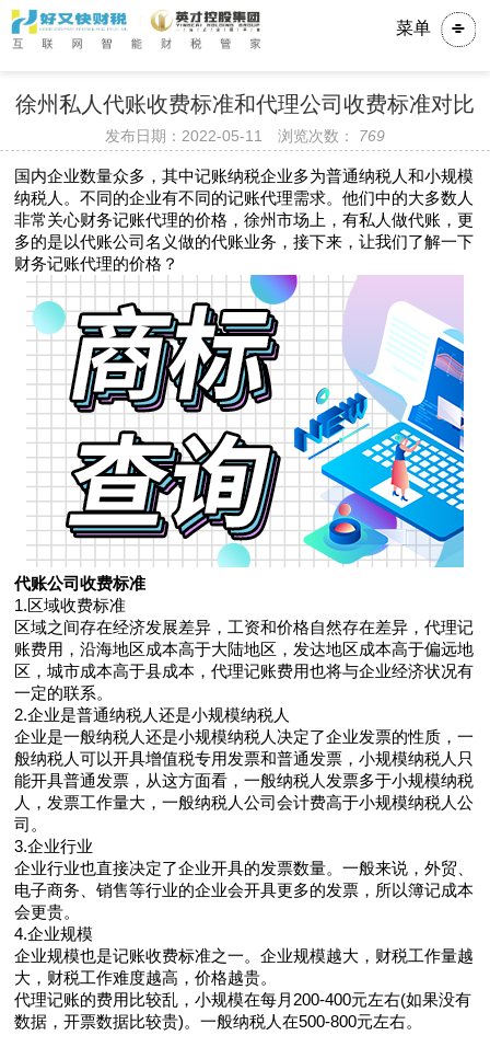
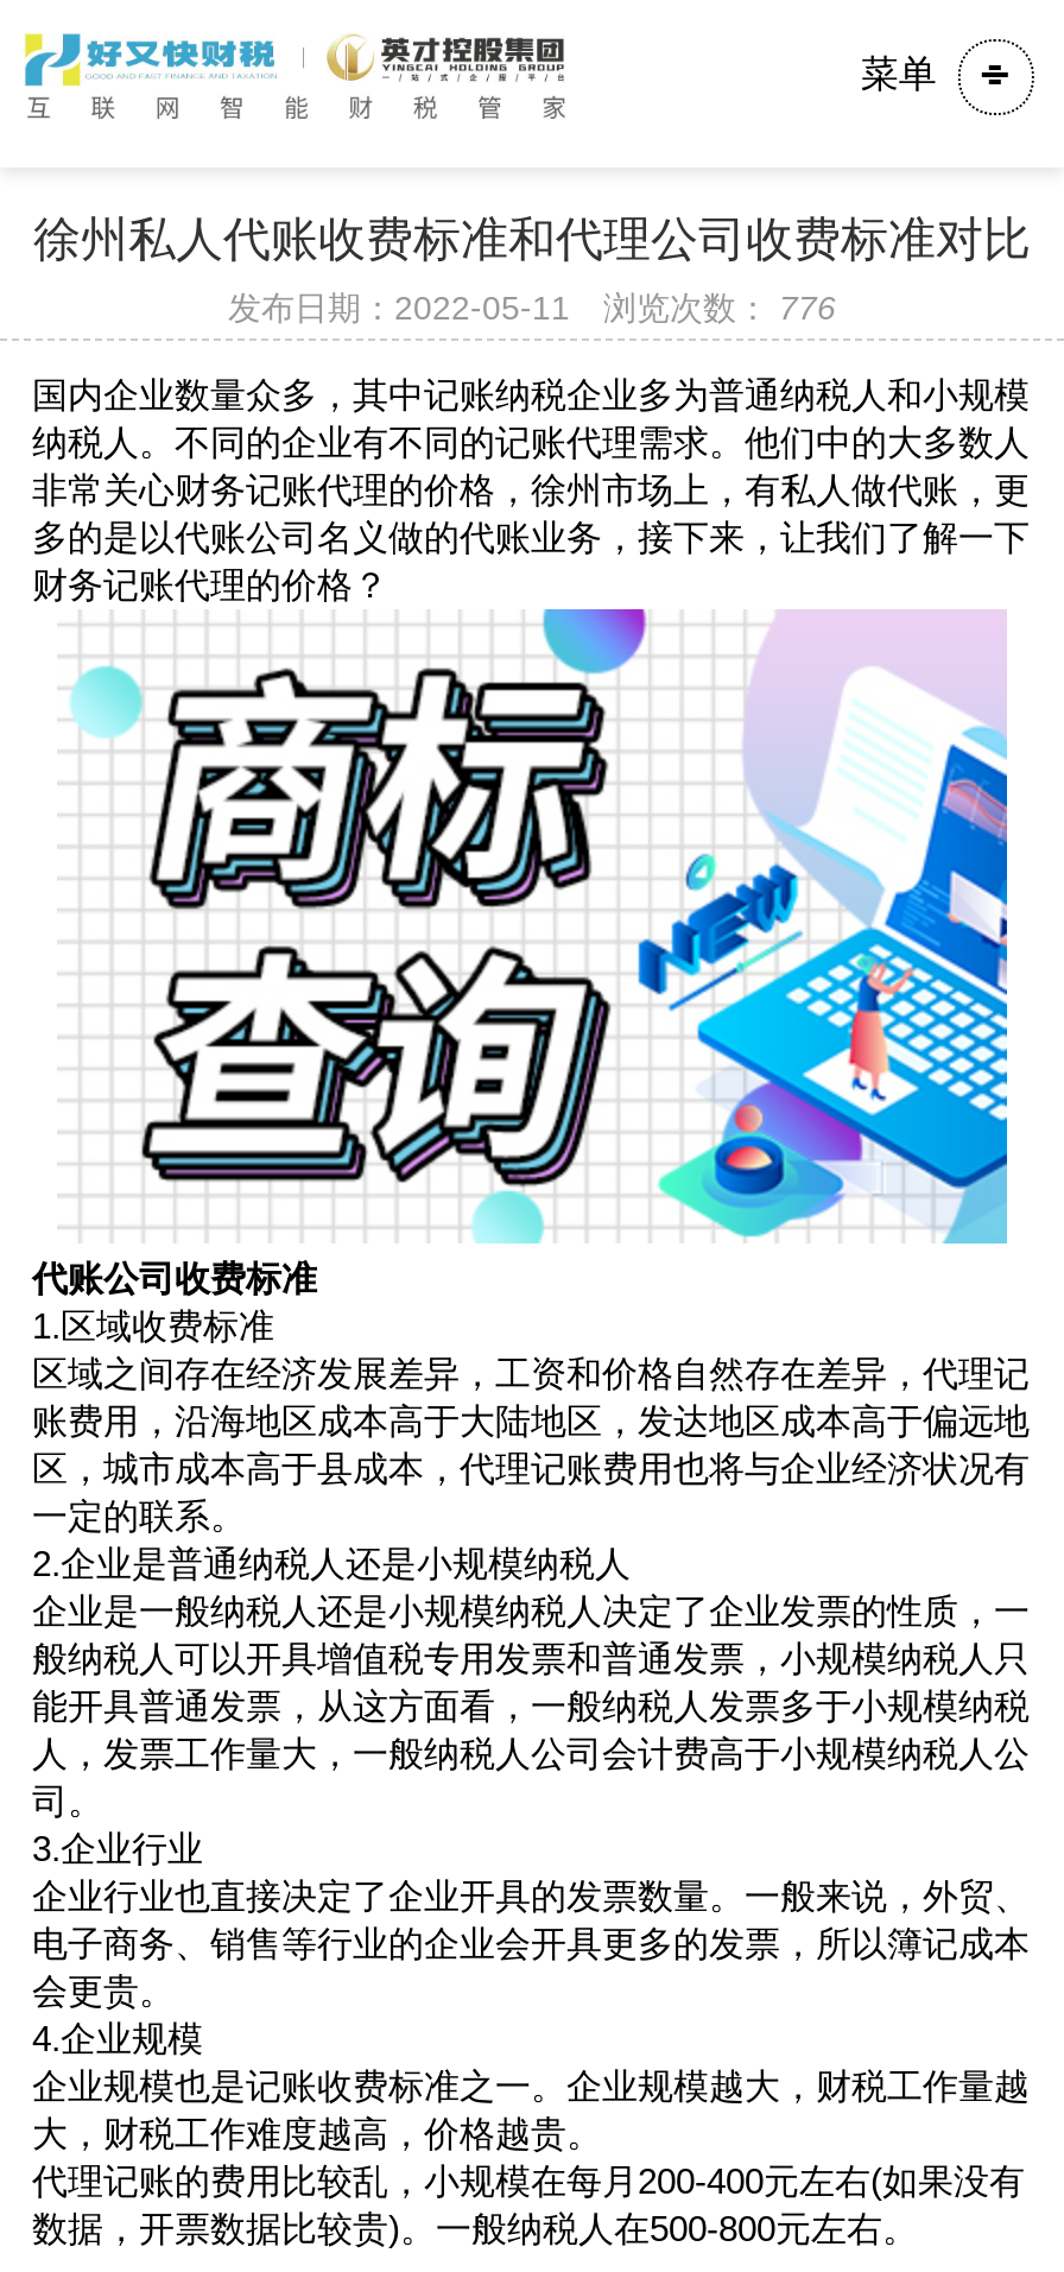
[105,127,385,145] 发布日期：2022-05-11 浏览次数：769 -> [228,289,836,327] 发布日期：2022-05-11 浏览次数：776

